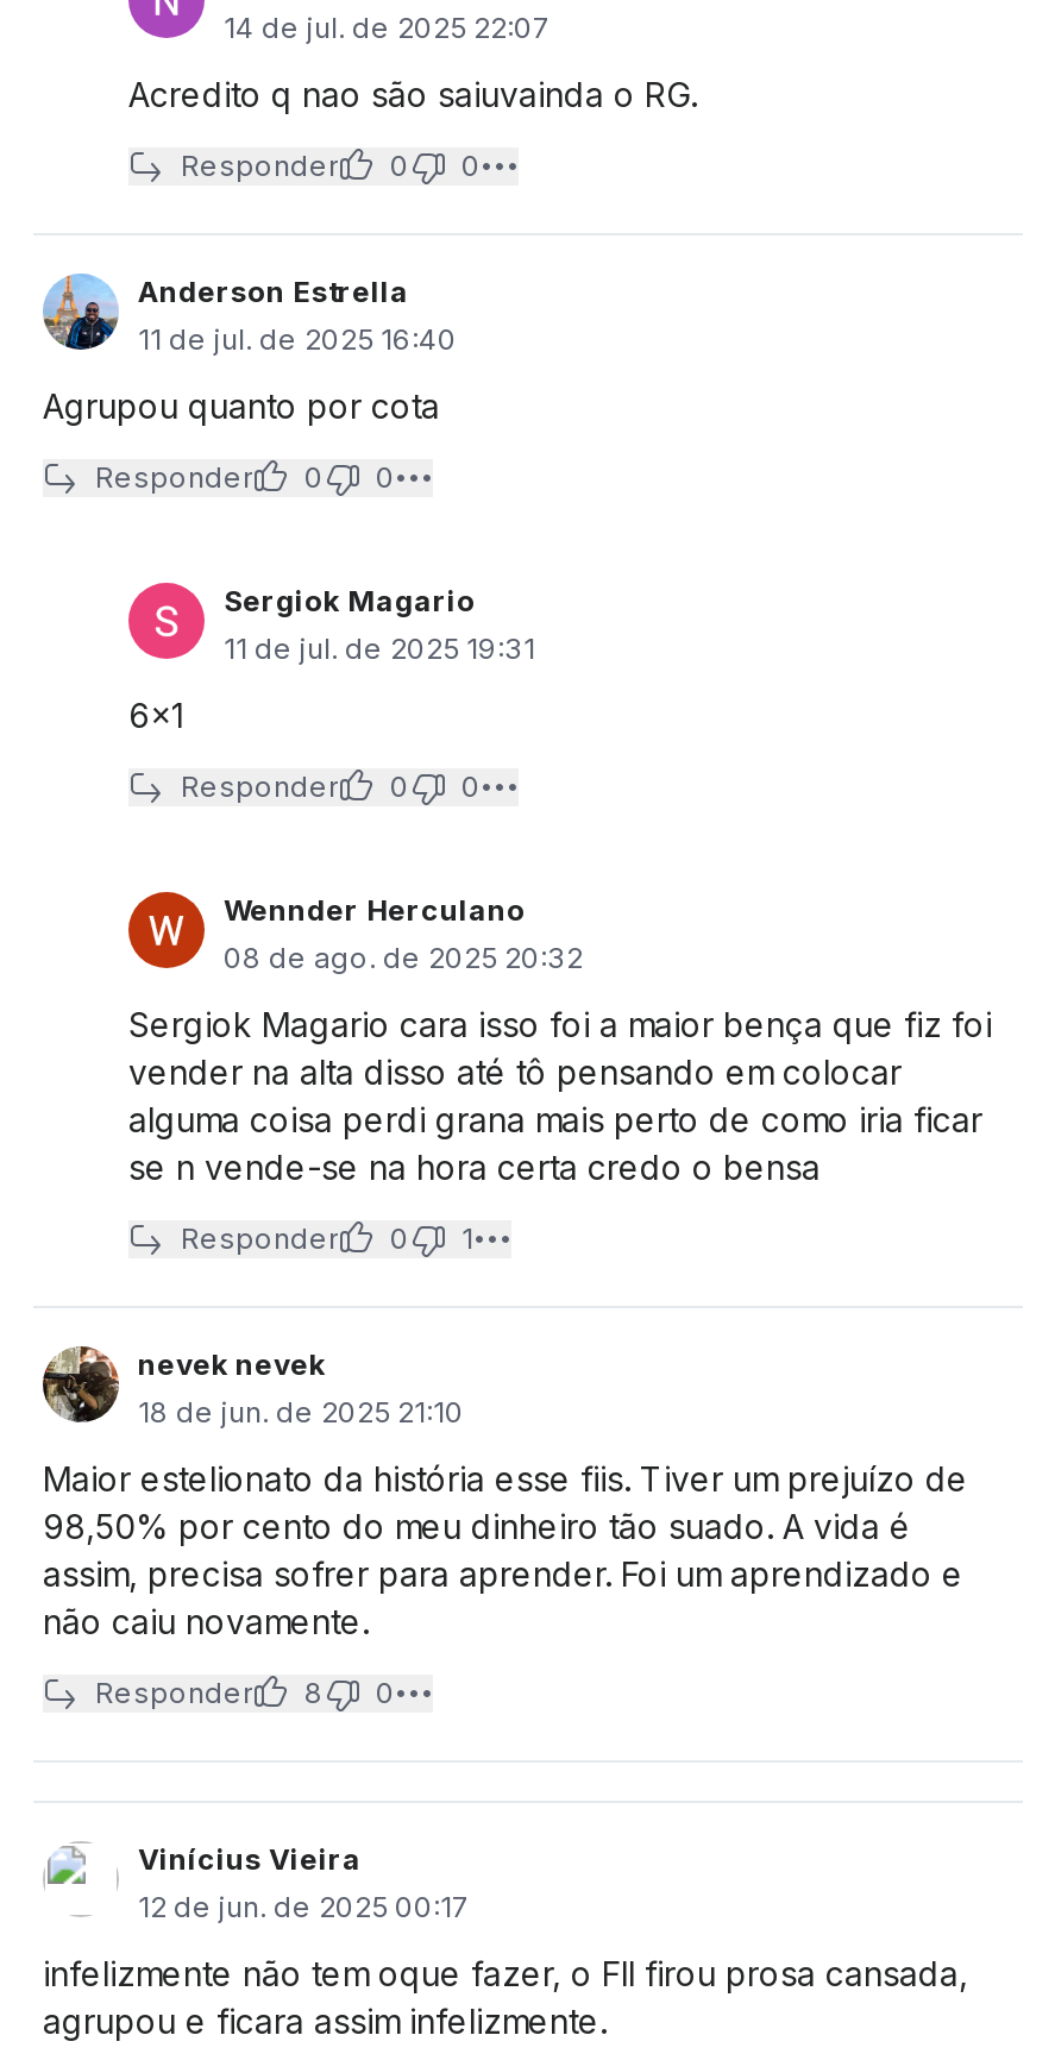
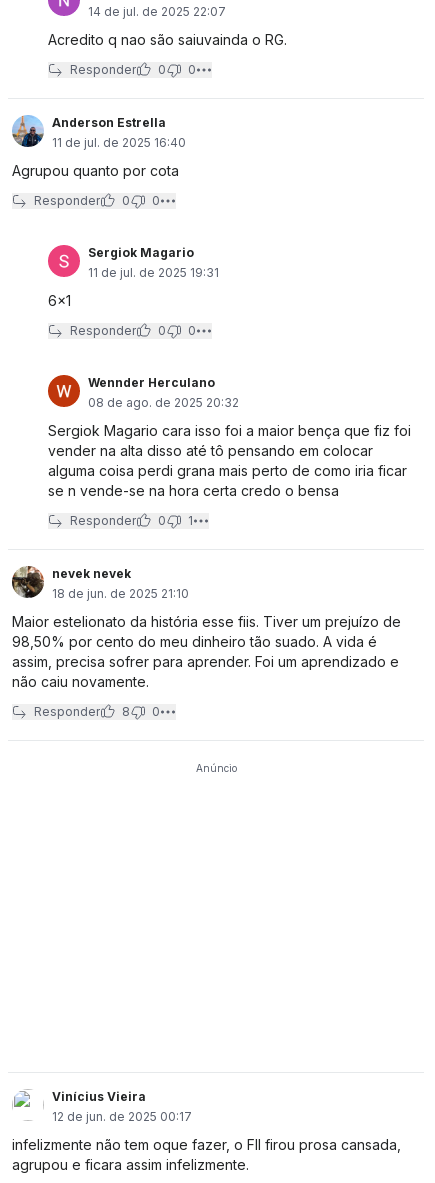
none -> [195,762,236,774] Anúncio

